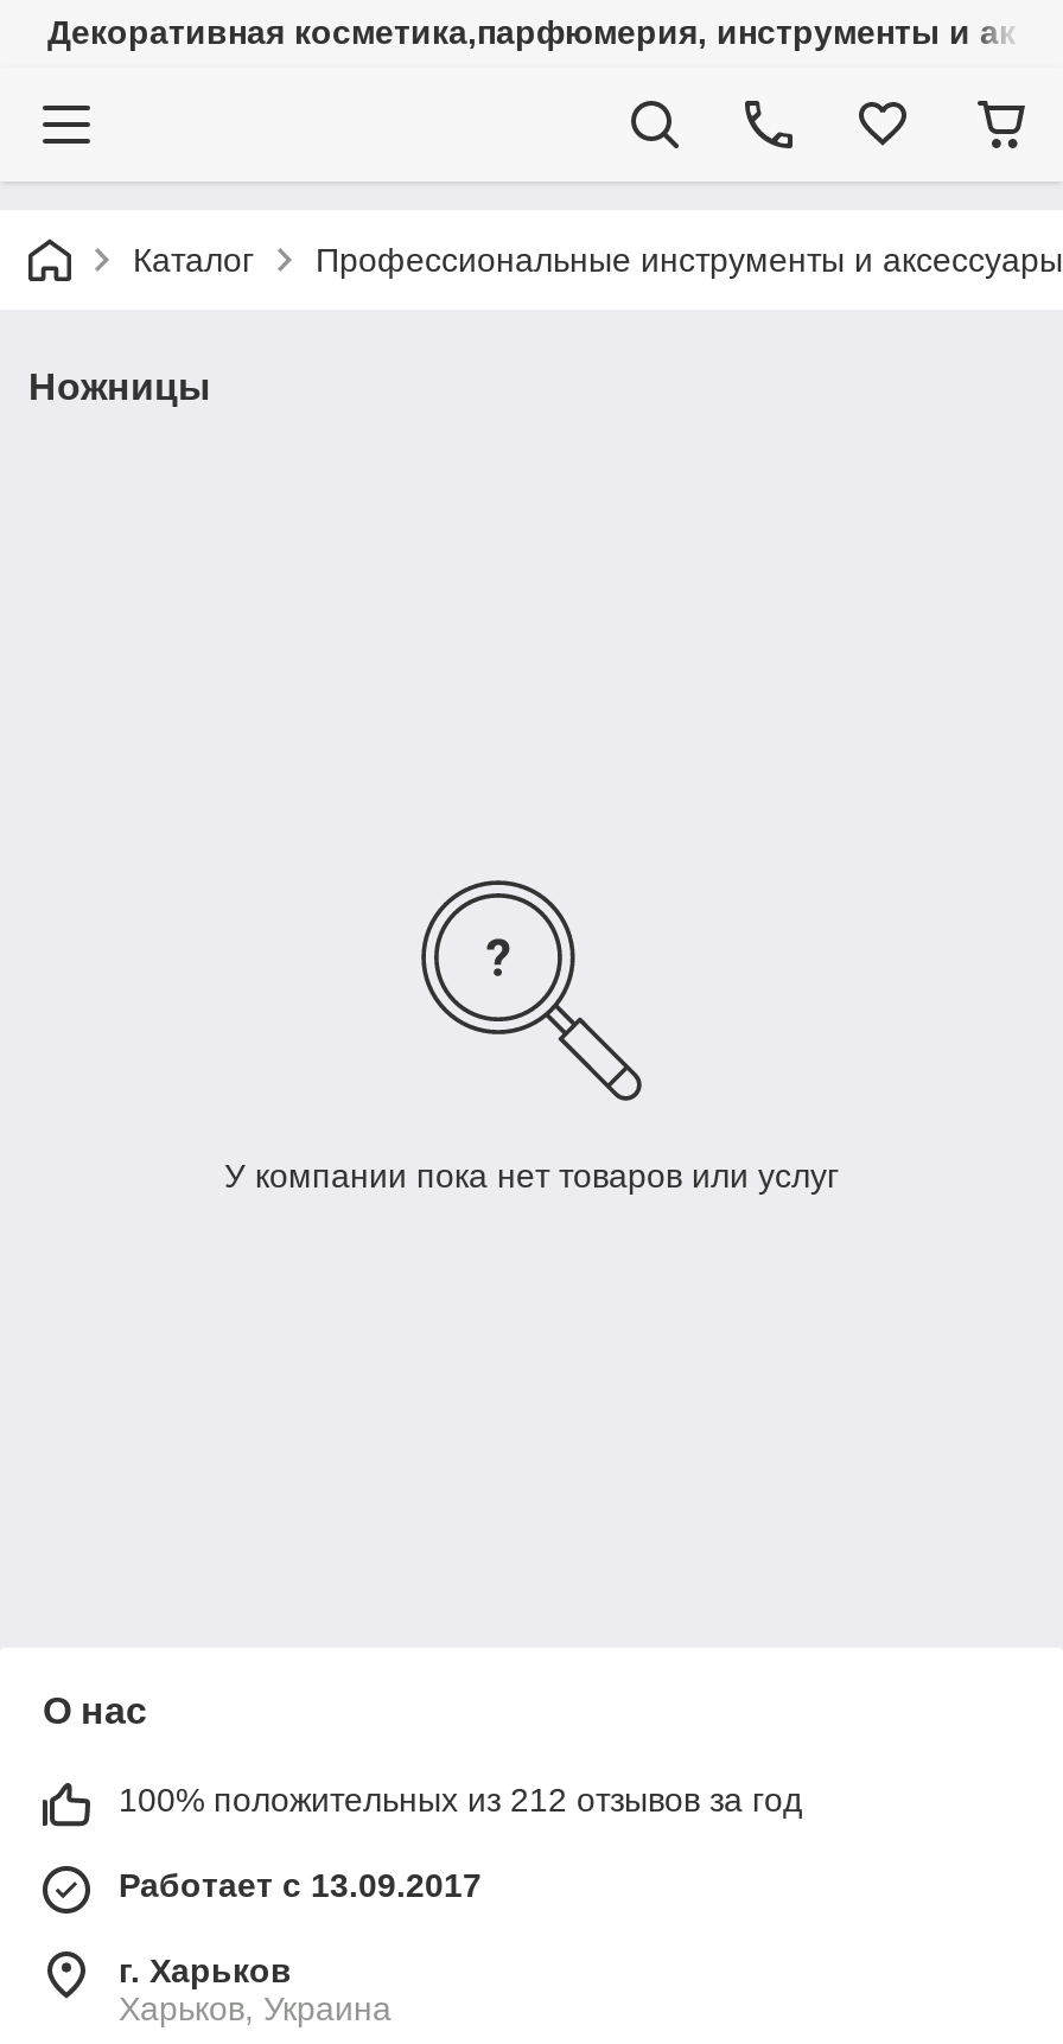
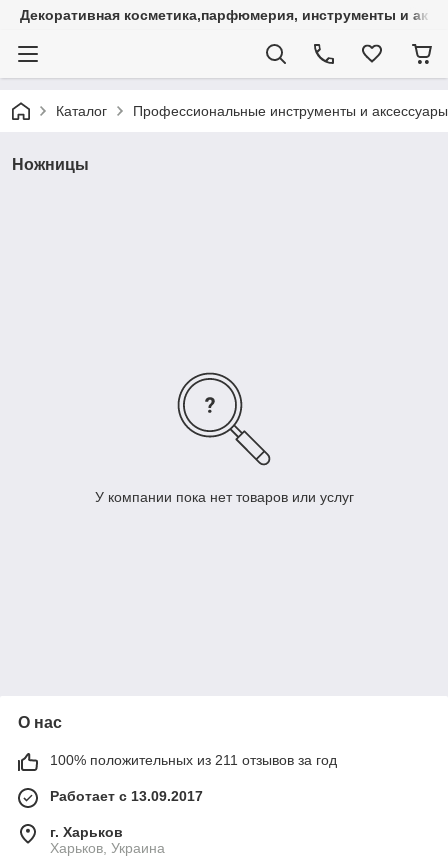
[119,1782,802,1820] 100% положительных из 212 отзывов за год -> [50,752,337,768] 100% положительных из 211 отзывов за год

